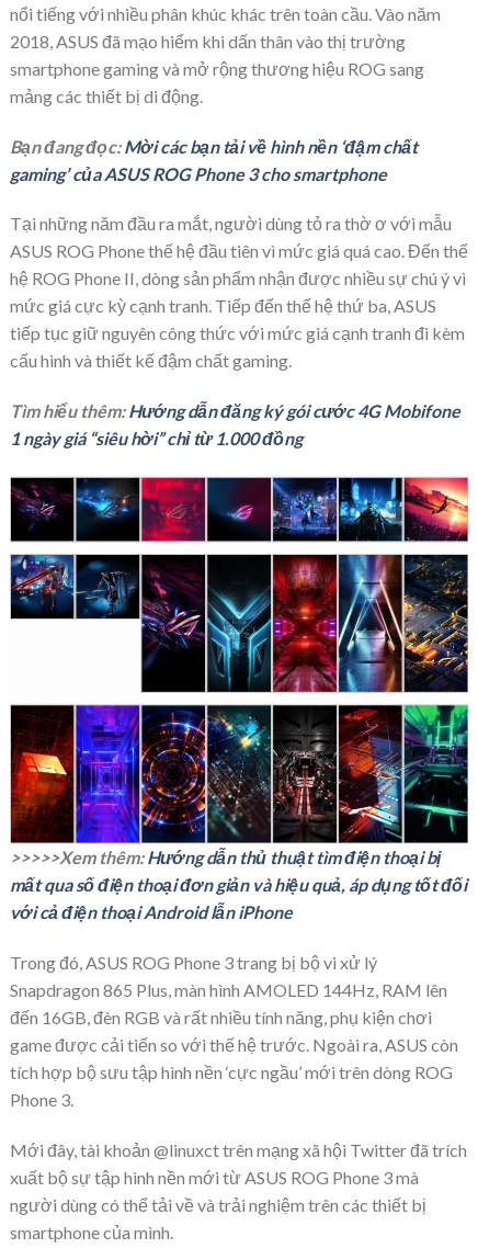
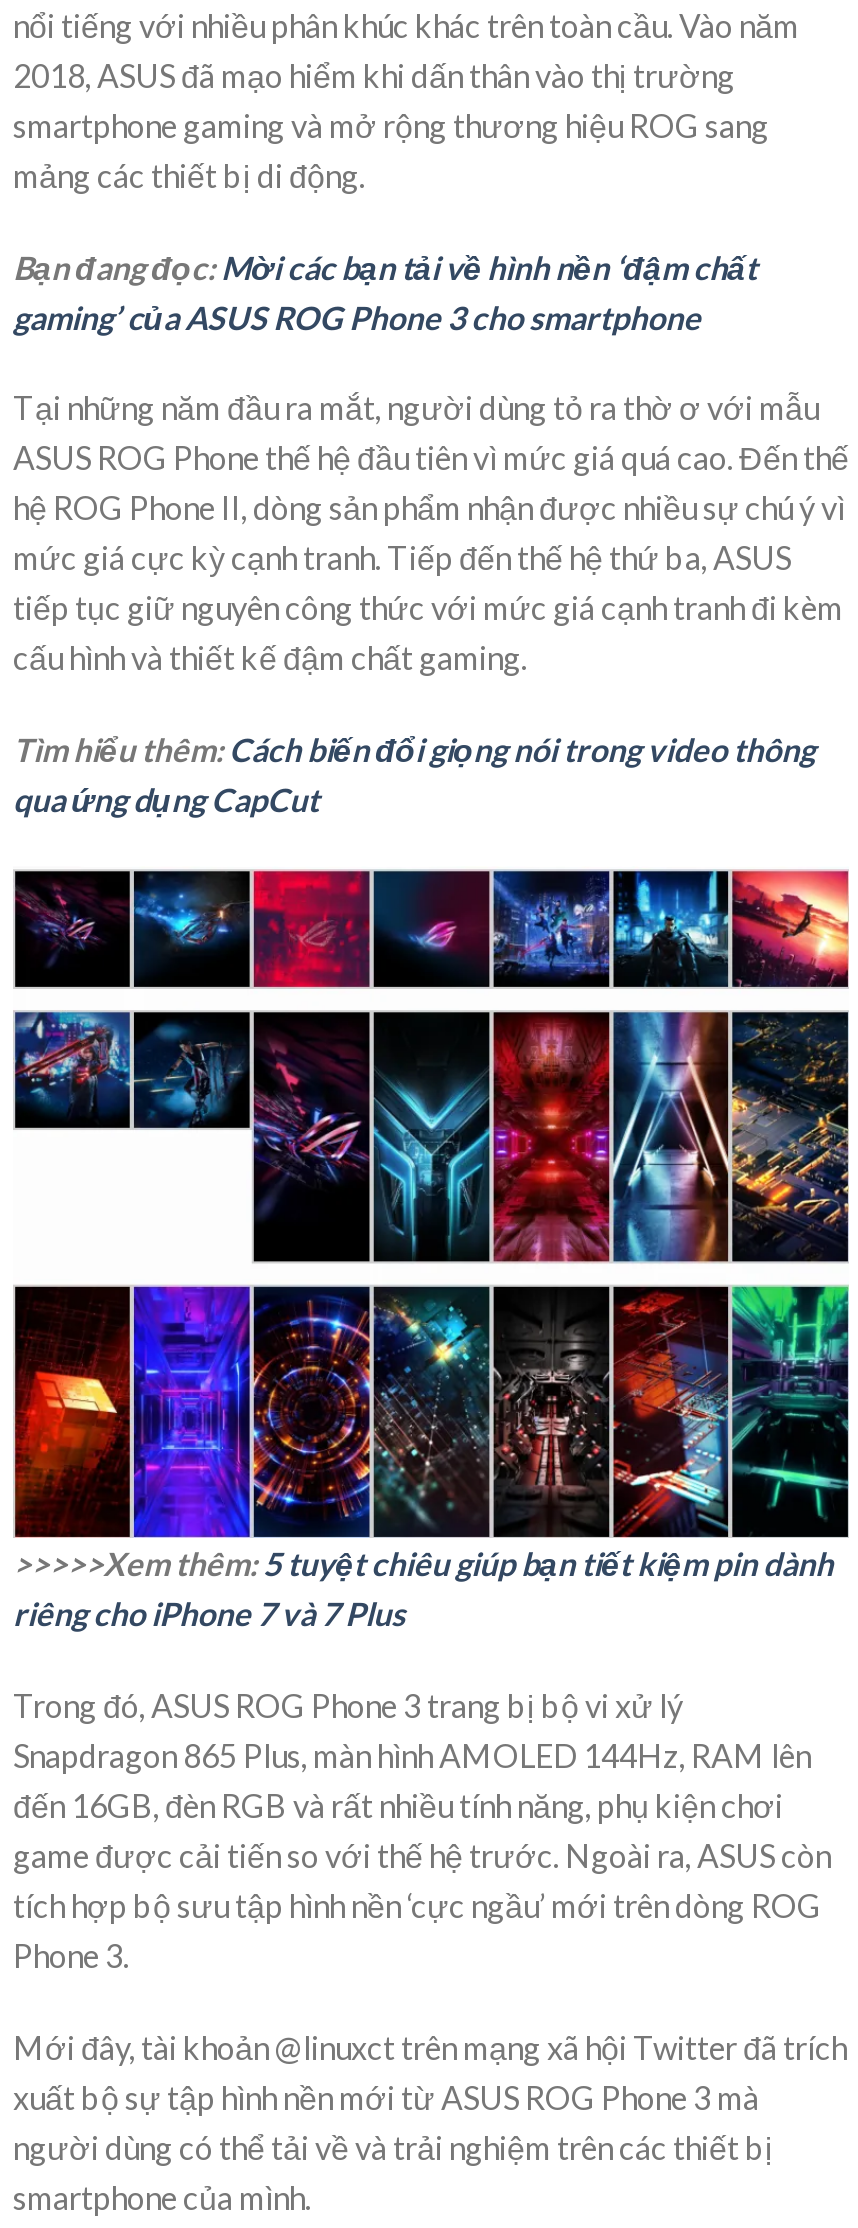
[10,400,460,449] Tìm hiểu thêm: Hướng dẫn đăng ký gói cước 4G Mobifone | 1 ngày giá “siêu hời” chỉ từ 1.000 đồng -> [13,730,815,818] Tìm hiểu thêm: Cách biến đổi giọng nói trong video thông | qua ứng dụng CapCut
[10,847,467,923] >>>>>Xem thêm:Hướng dẫn thủ thuật tìm điện thoại bị | mất qua số điện thoại đơn giản và hiệu quả, áp dụng tốt đối | với cả điện thoại Android lẫn iPhone -> [13,1545,833,1633] >>>>>Xem thêm:5 tuyệt chiêu giúp bạn tiết kiệm pin dành | riêng cho iPhone 7 và 7 Plus

